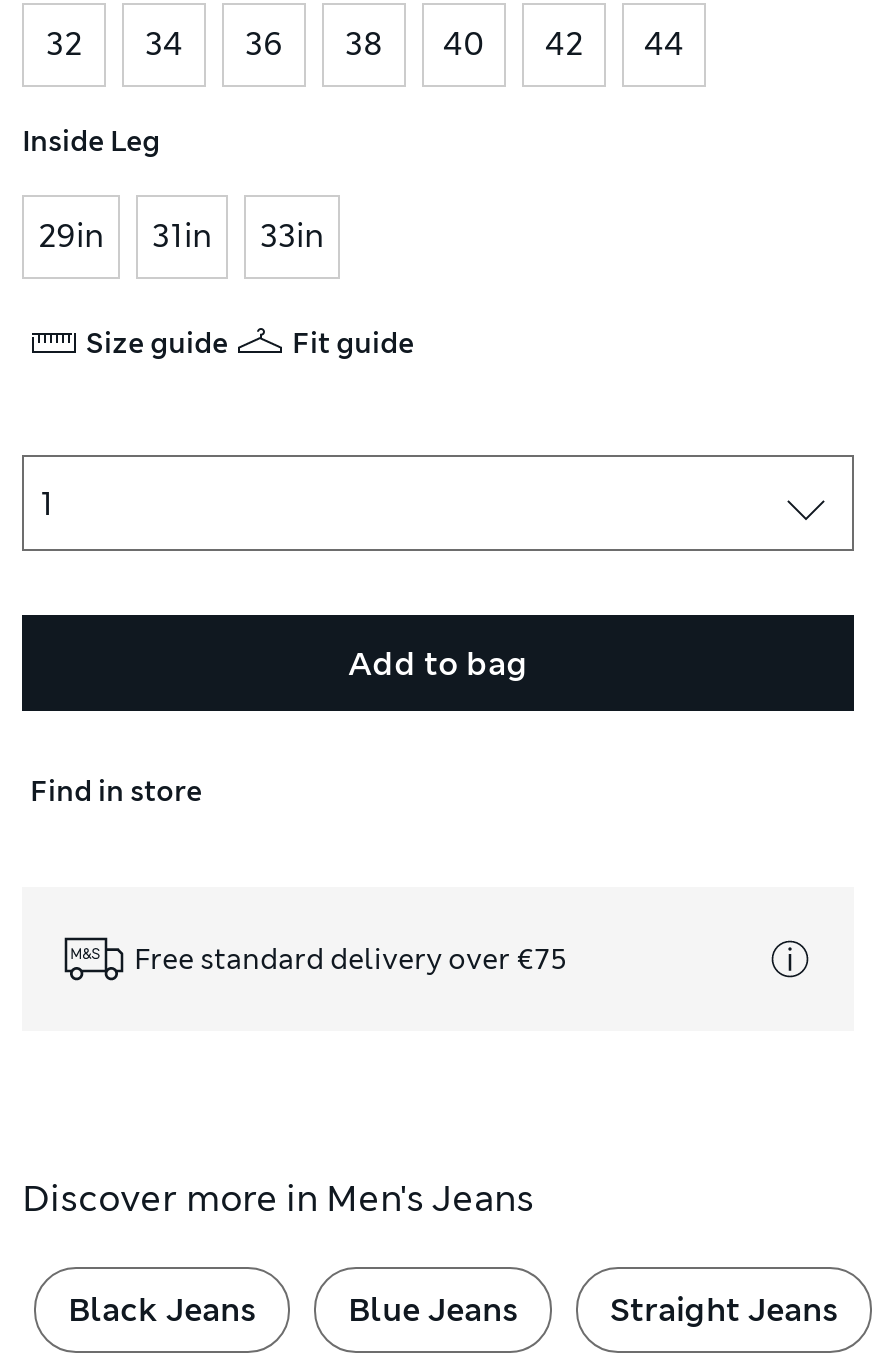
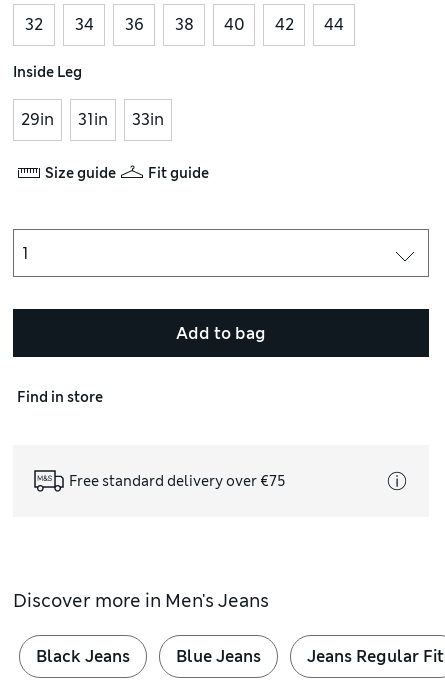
[610,1290,838,1332] Straight Jeans -> [307,646,444,667] Jeans Regular Fit

